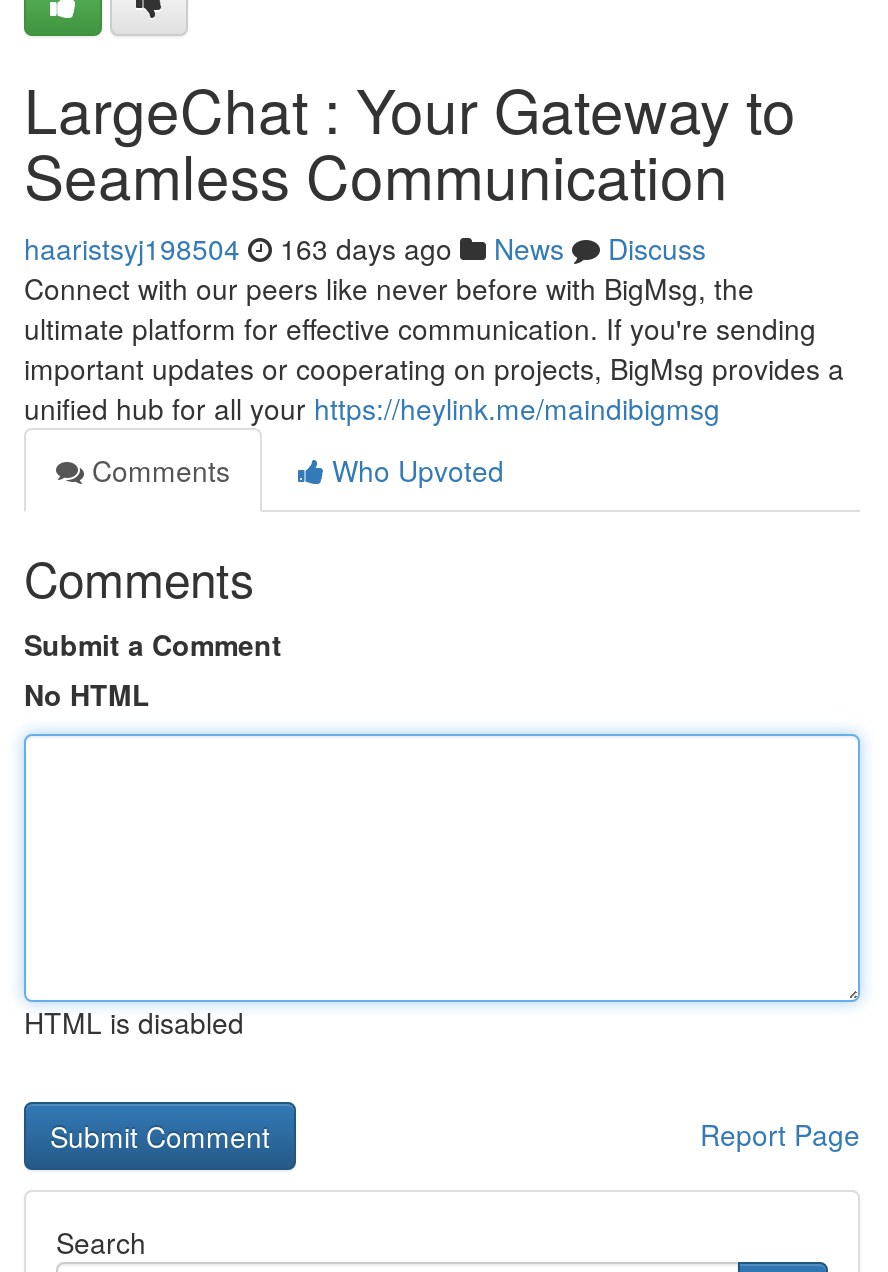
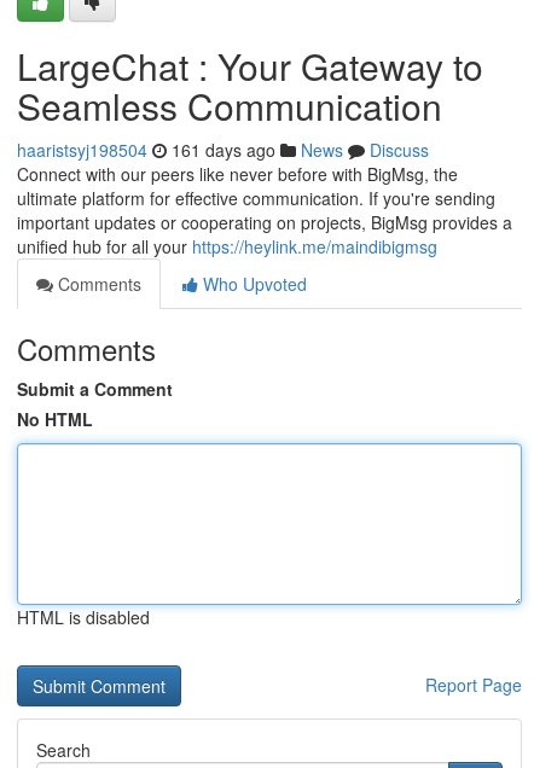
[24,228,706,268] haaristsyj198504 163 days ago News Discuss -> [17,138,429,162] haaristsyj198504 161 days ago News Discuss

